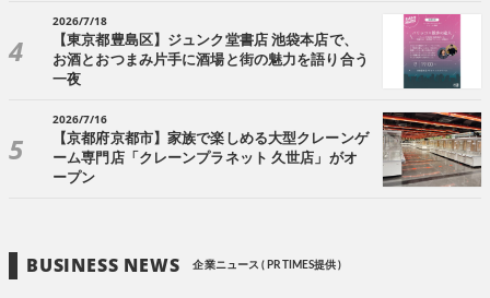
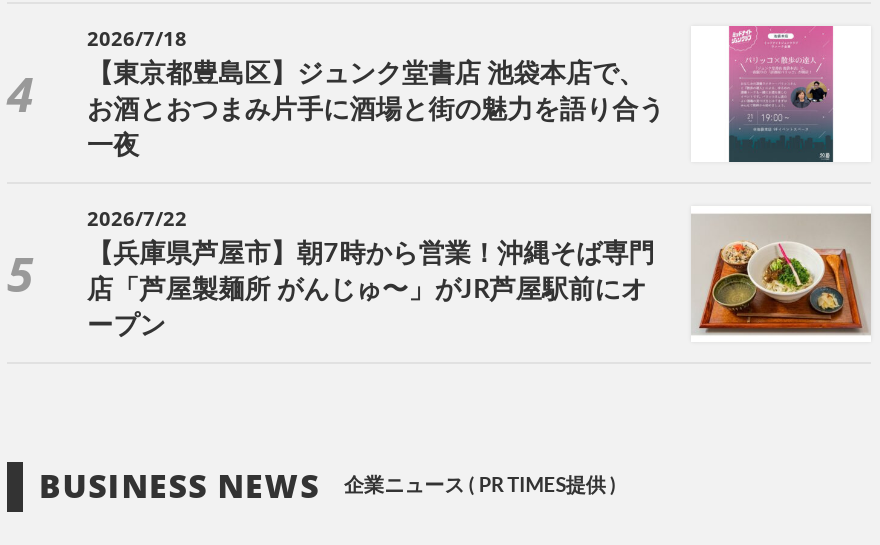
[52,112,107,127] 2026/7/16 -> [87,205,187,233] 2026/7/22
[52,111,482,188] [image] | 【京都府京都市】家族で楽しめる大型クレーンゲ -> [87,206,871,342] [image] | 【兵庫県芦屋市】朝7時から営業！沖縄そば専門
[52,152,358,166] ーム専門店「クレーンプラネット 久世店」がオ -> [87,279,647,305] 店「芦屋製麺所 がんじゅ〜」がJR芦屋駅前にオ

